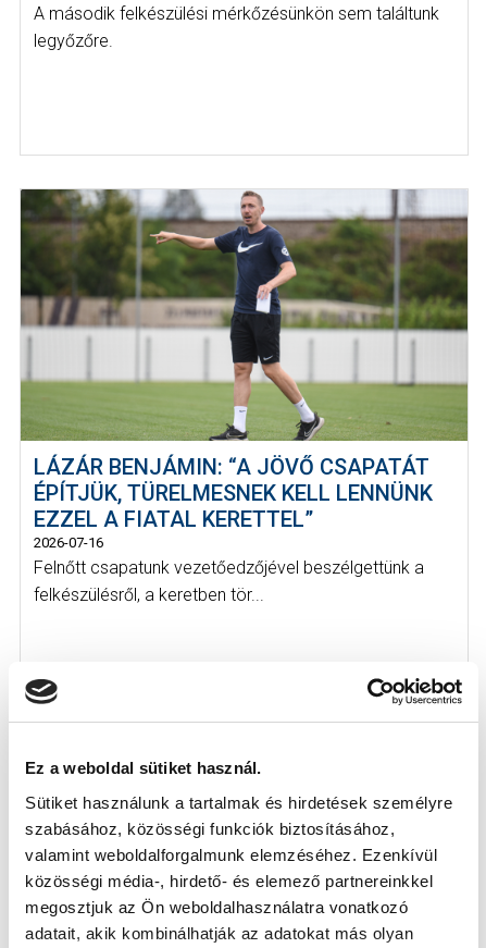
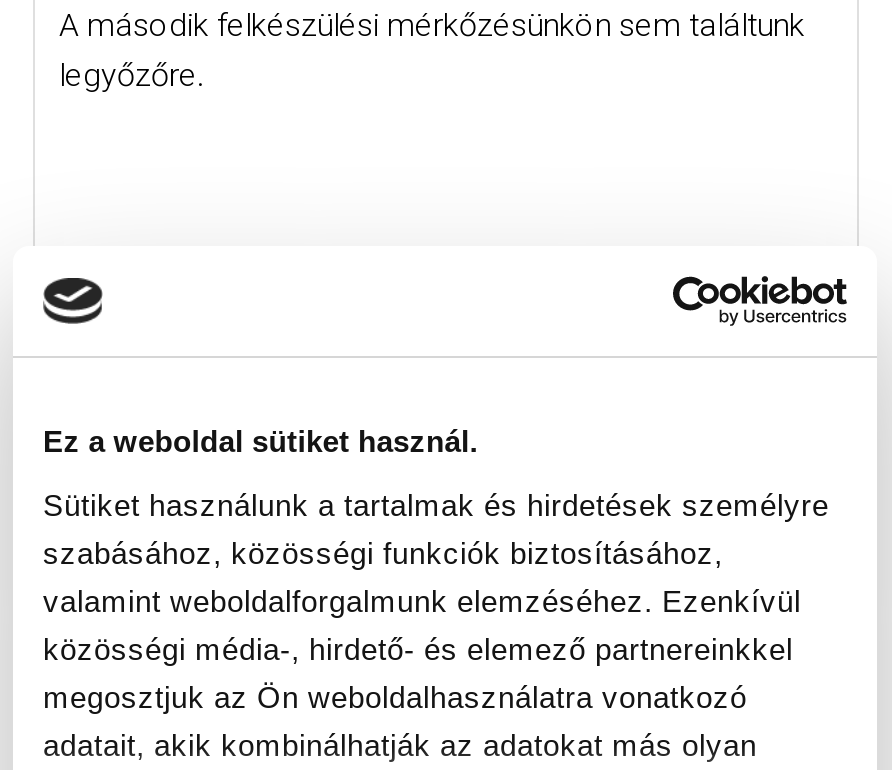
[20,188,469,606] [image] | LÁZÁR BENJÁMIN: “A JÖVŐ CSAPATÁT | ÉPÍTJÜK, TÜRELMESNEK KELL LENNÜNK | EZZEL A FIATAL KERETTEL” | 2026-07-16 | Felnőtt csapatunk vezetőedzőjével beszélgettünk a | felkészülésről, a keretben tör... -> none

